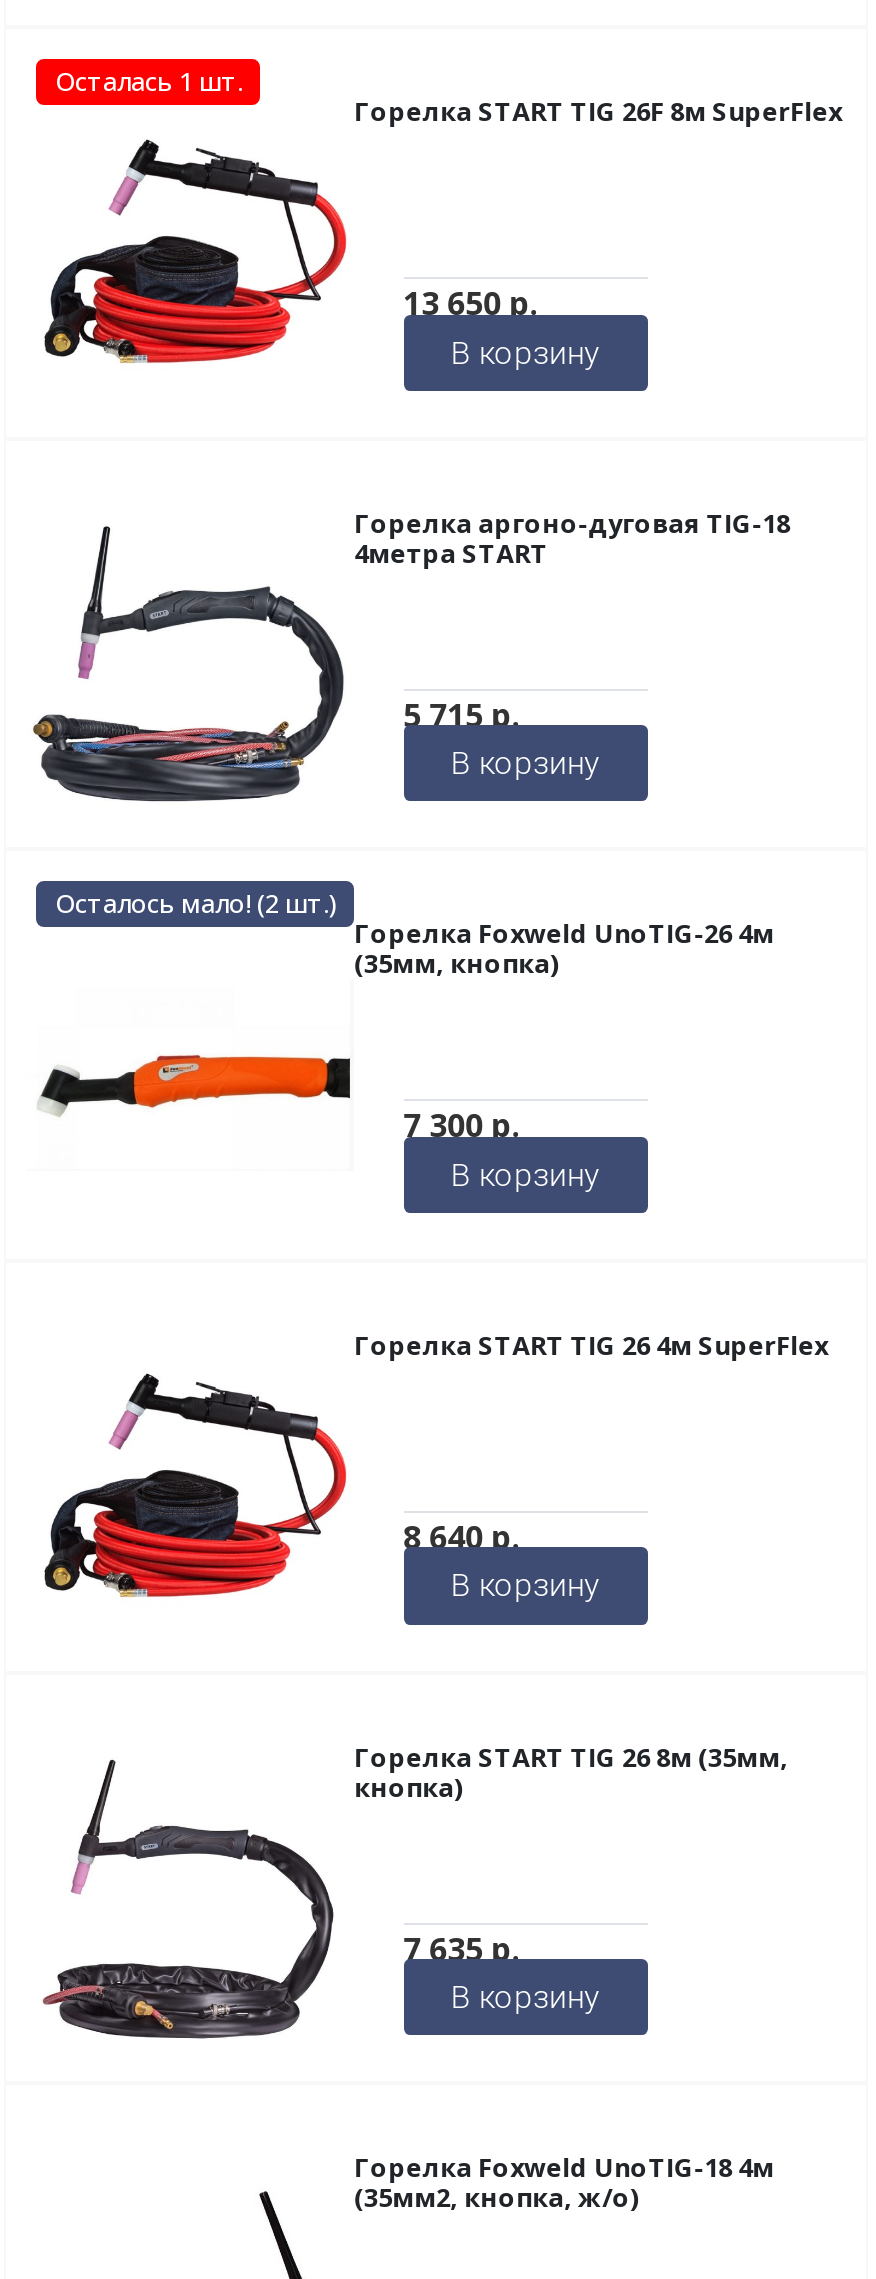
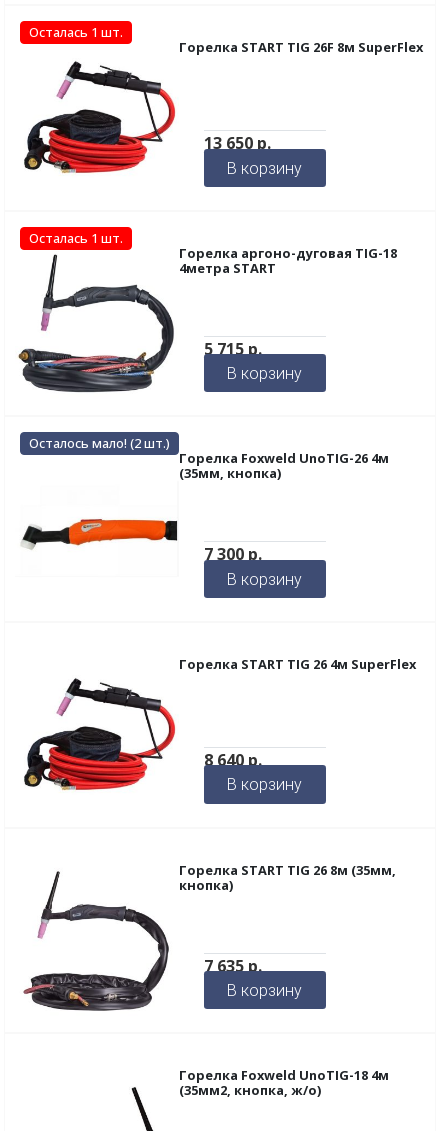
none -> [29,229,123,247] Осталась 1 шт.

